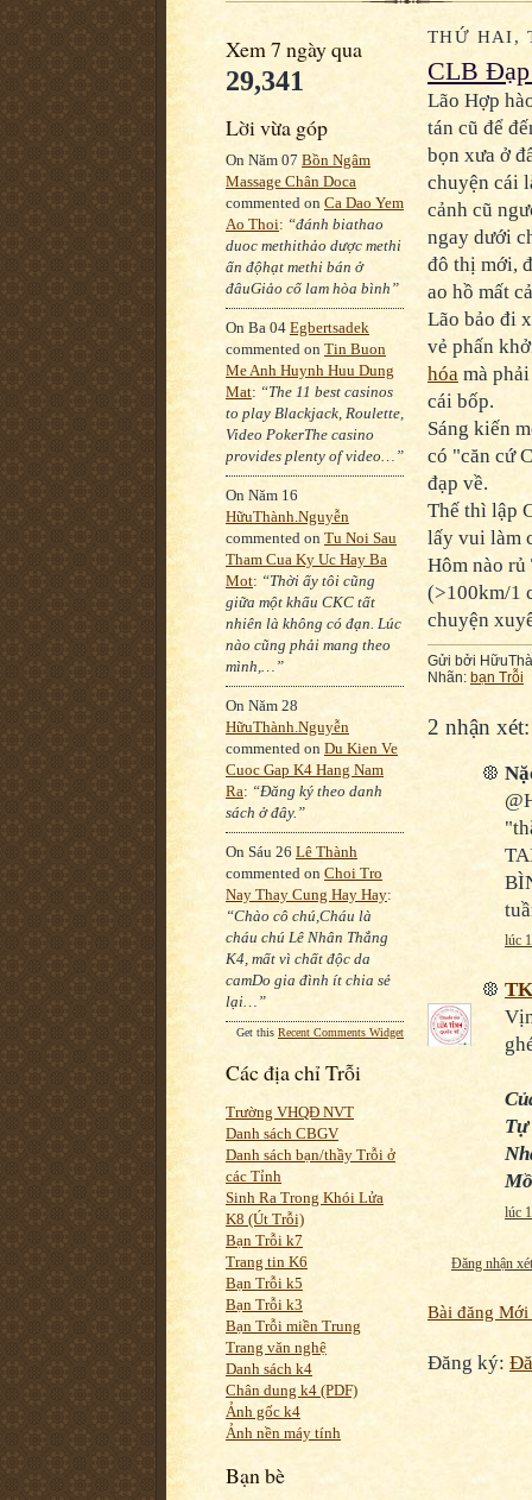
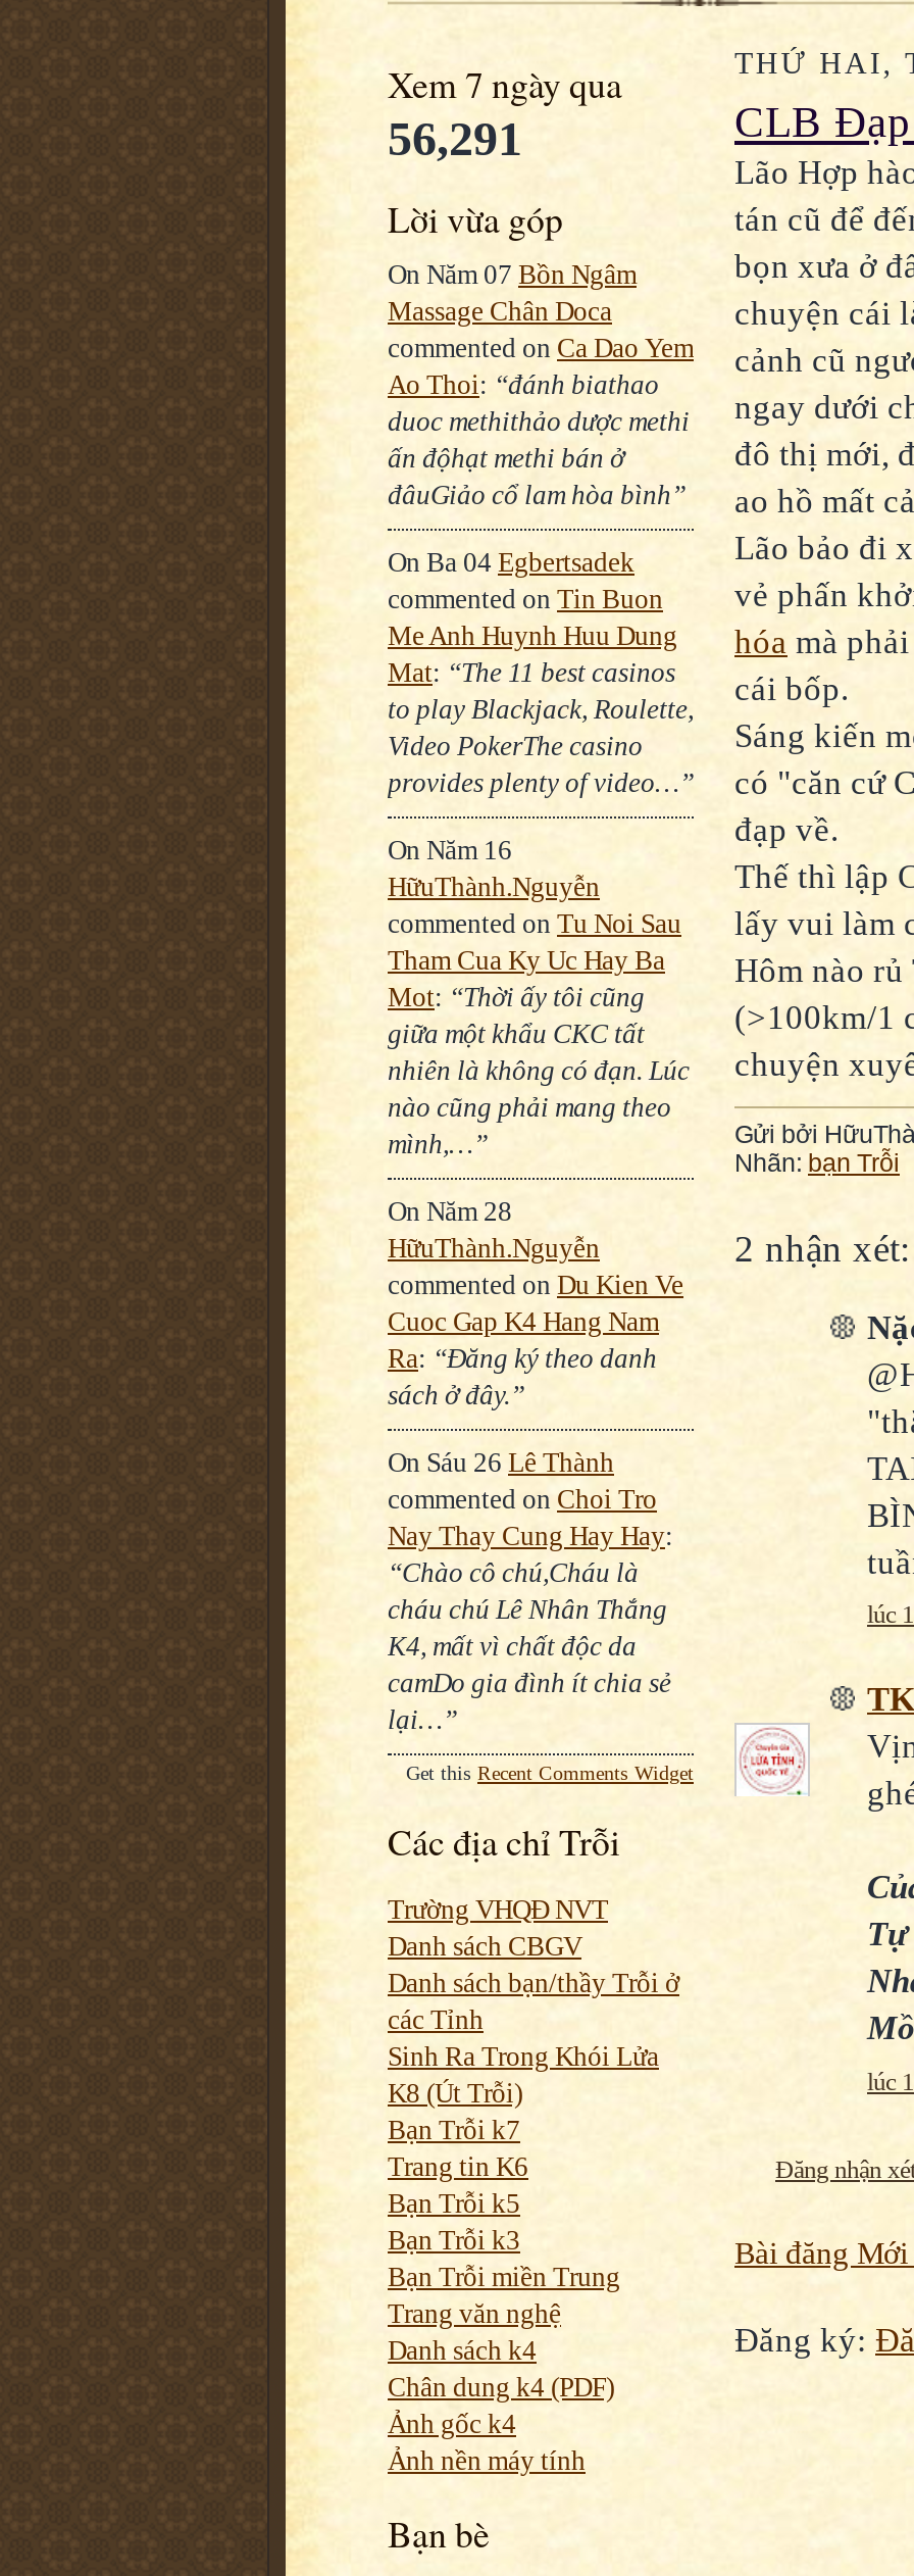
[226,65,304,96] 29,341 -> [388,112,522,165] 56,291

